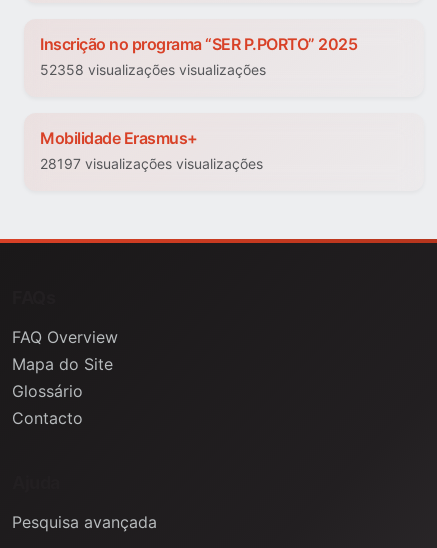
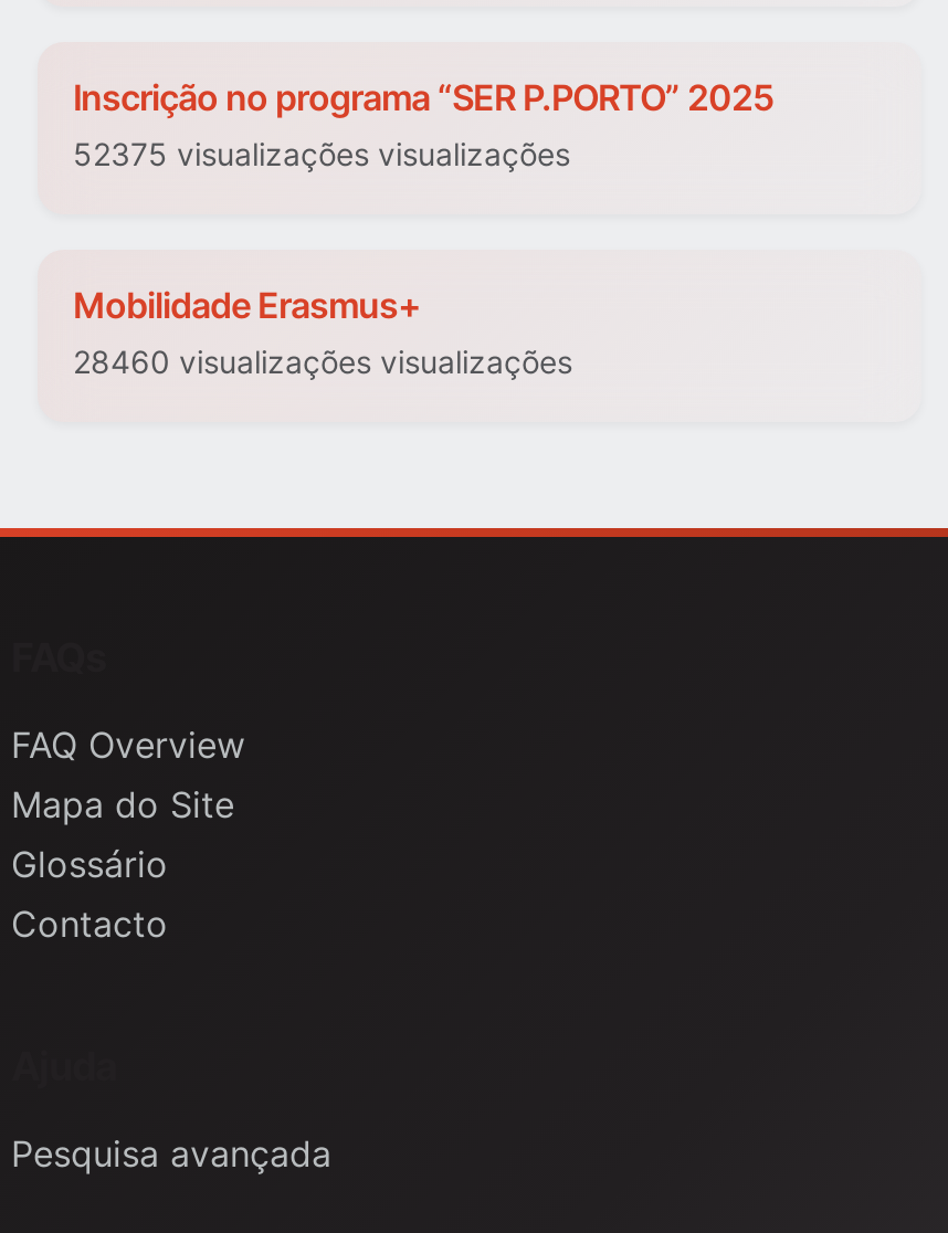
[40,61,266,78] 52358 visualizações visualizações -> [73,136,570,173] 52375 visualizações visualizações
[40,155,263,172] 28197 visualizações visualizações -> [73,344,572,381] 28460 visualizações visualizações

